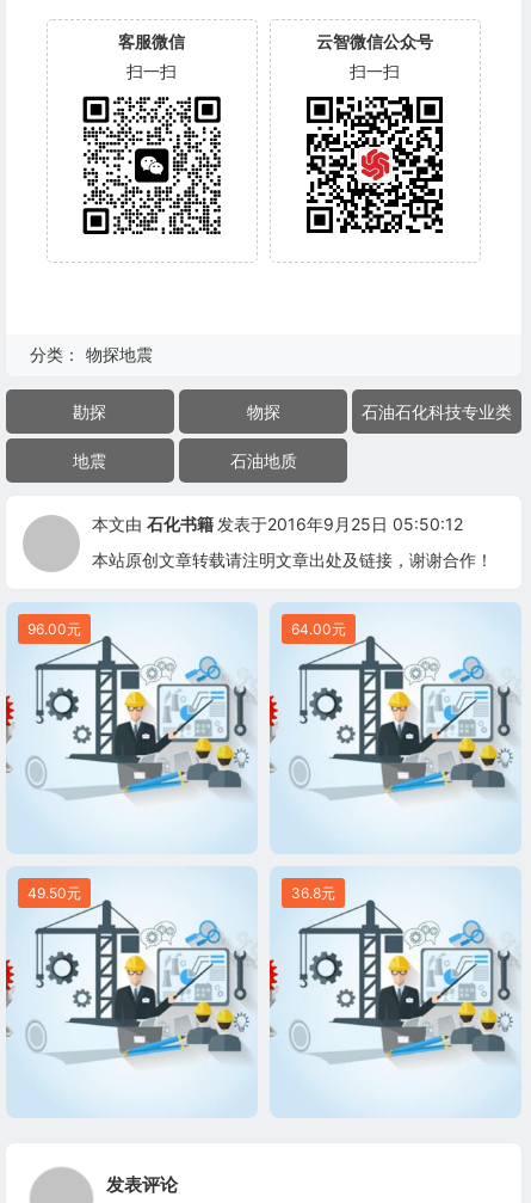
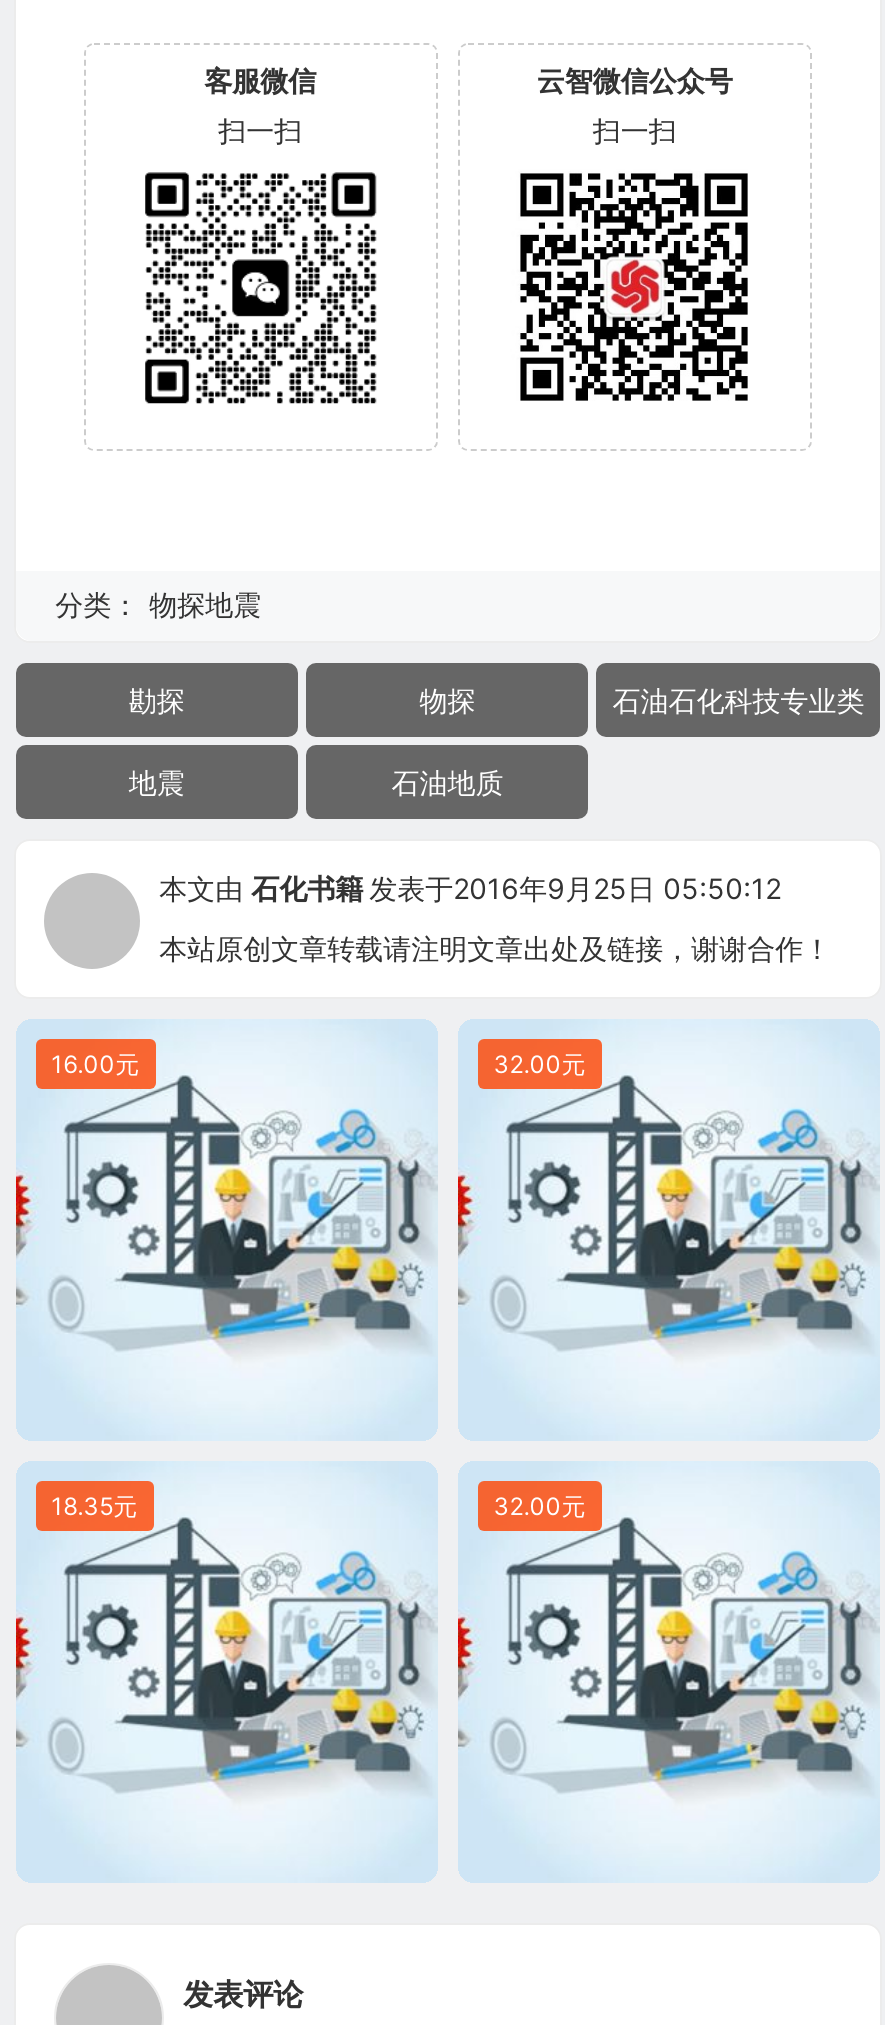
[27,620,81,638] 96.00元 -> [51,1049,139,1079] 16.00元
[291,620,346,638] 64.00元 -> [494,1049,586,1079] 32.00元
[27,884,81,902] 49.50元 -> [51,1491,137,1521] 18.35元
[291,884,335,902] 36.8元 -> [494,1491,586,1521] 32.00元

